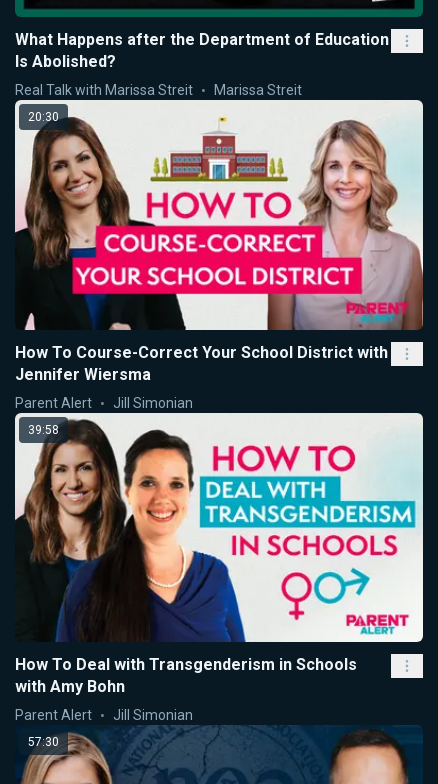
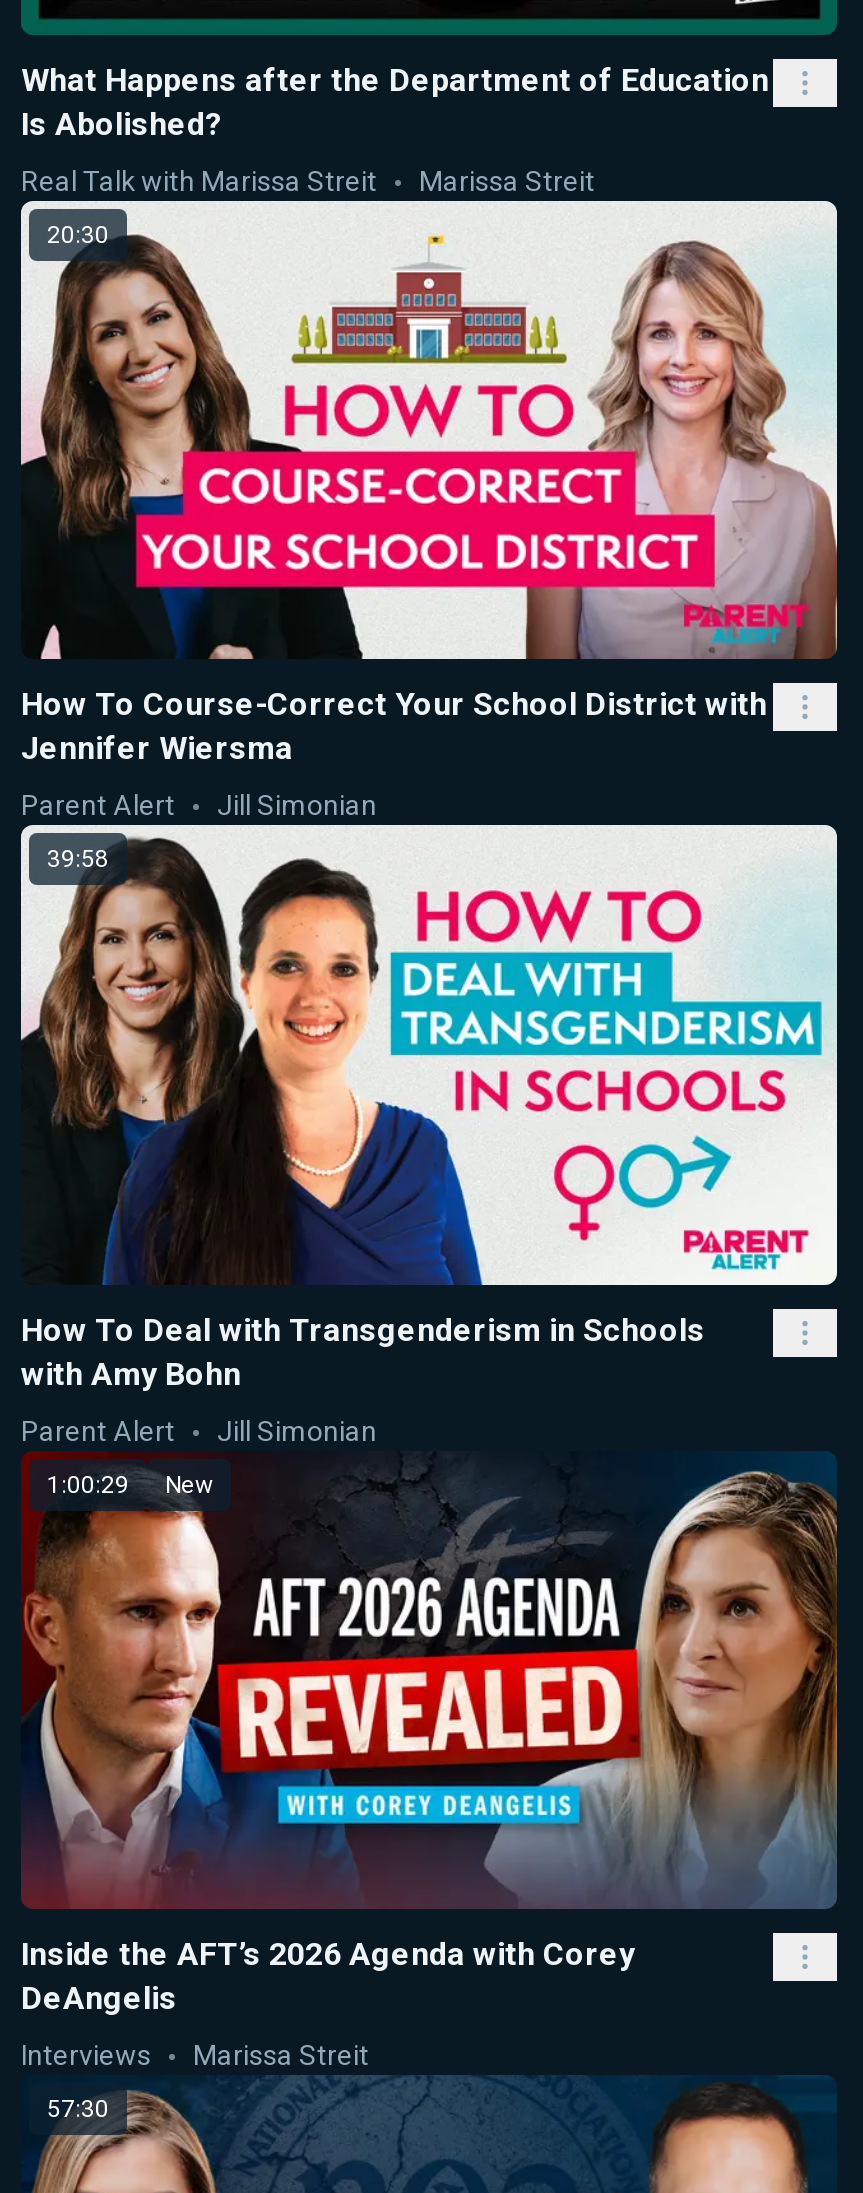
none -> [21,1452,837,1910] [image] | 1:00:29 | New
none -> [21,1935,635,2071] Inside the AFT’s 2026 Agenda with Corey | DeAngelis | Interviews | Marissa Streit

